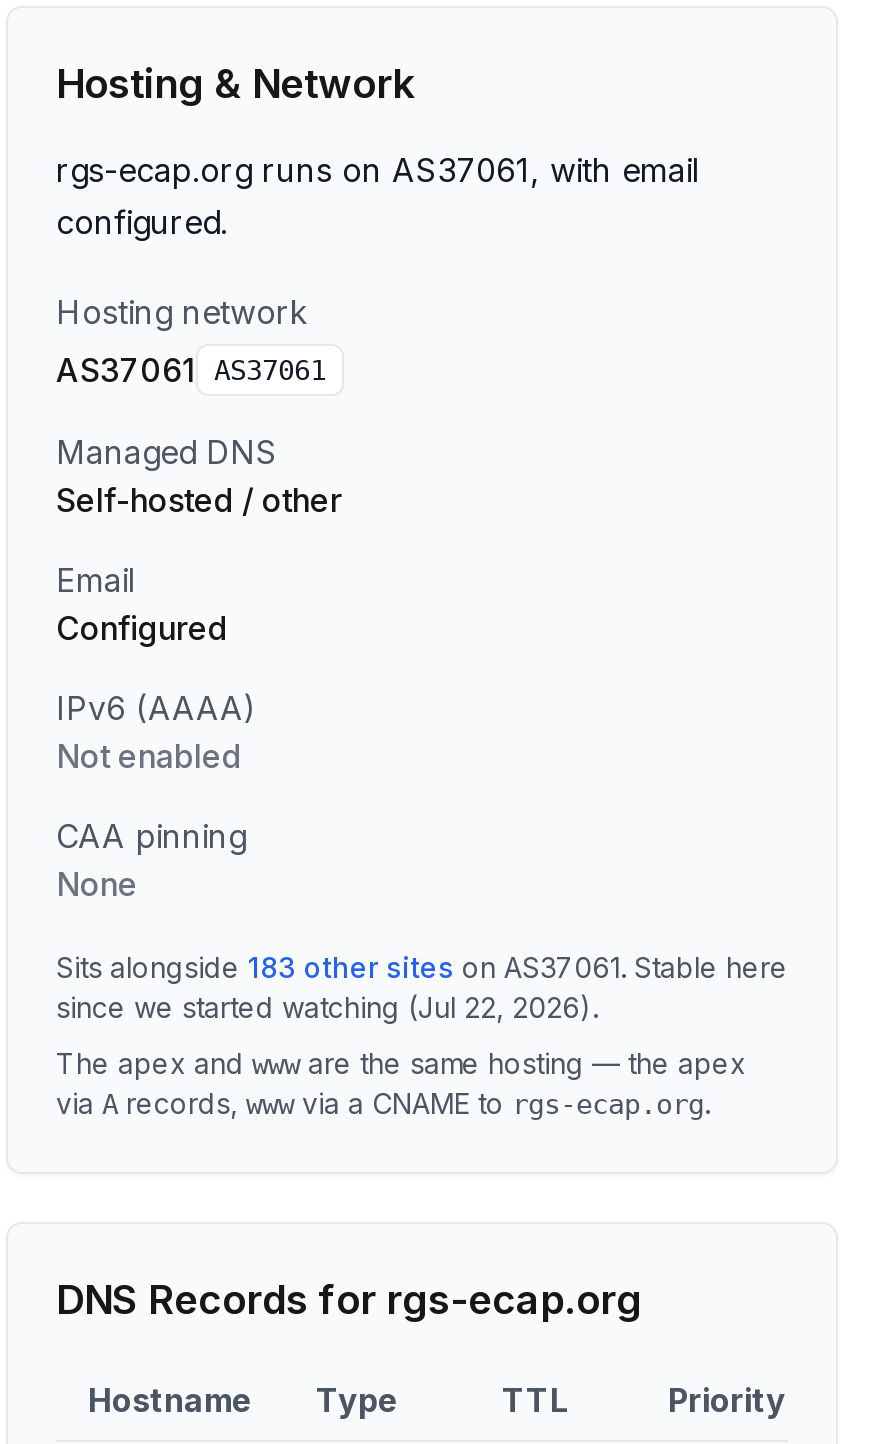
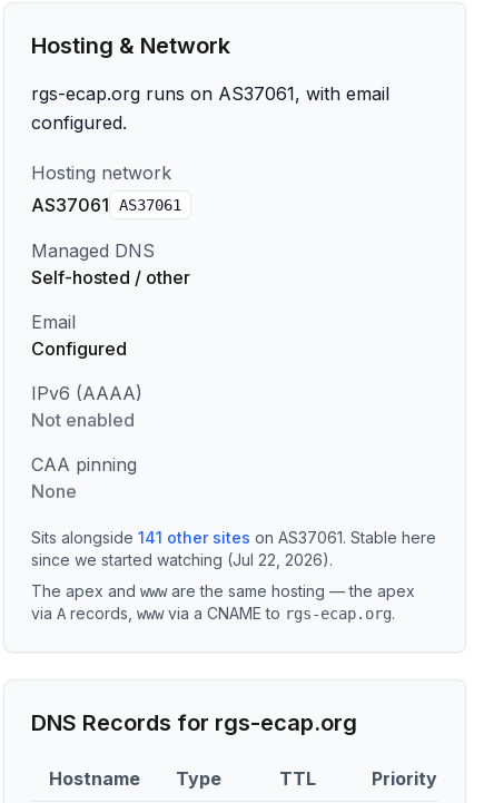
[56,950,788,984] Sits alongside 183 other sites on AS37061. Stable here -> [31,528,436,547] Sits alongside 141 other sites on AS37061. Stable here

